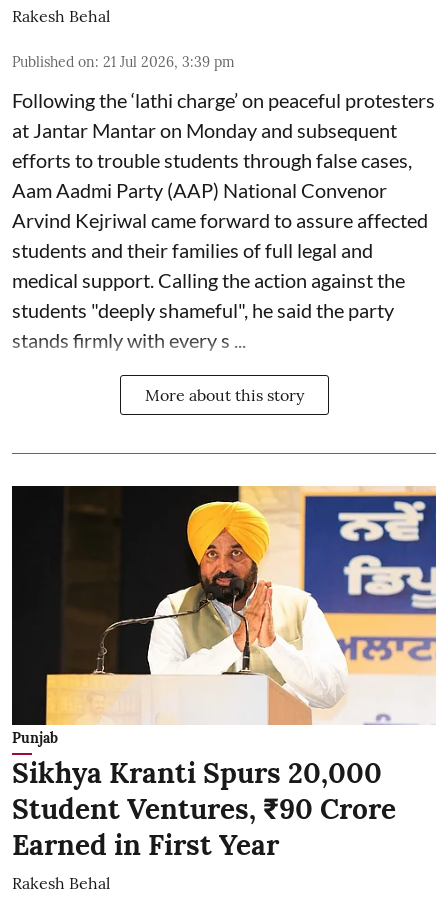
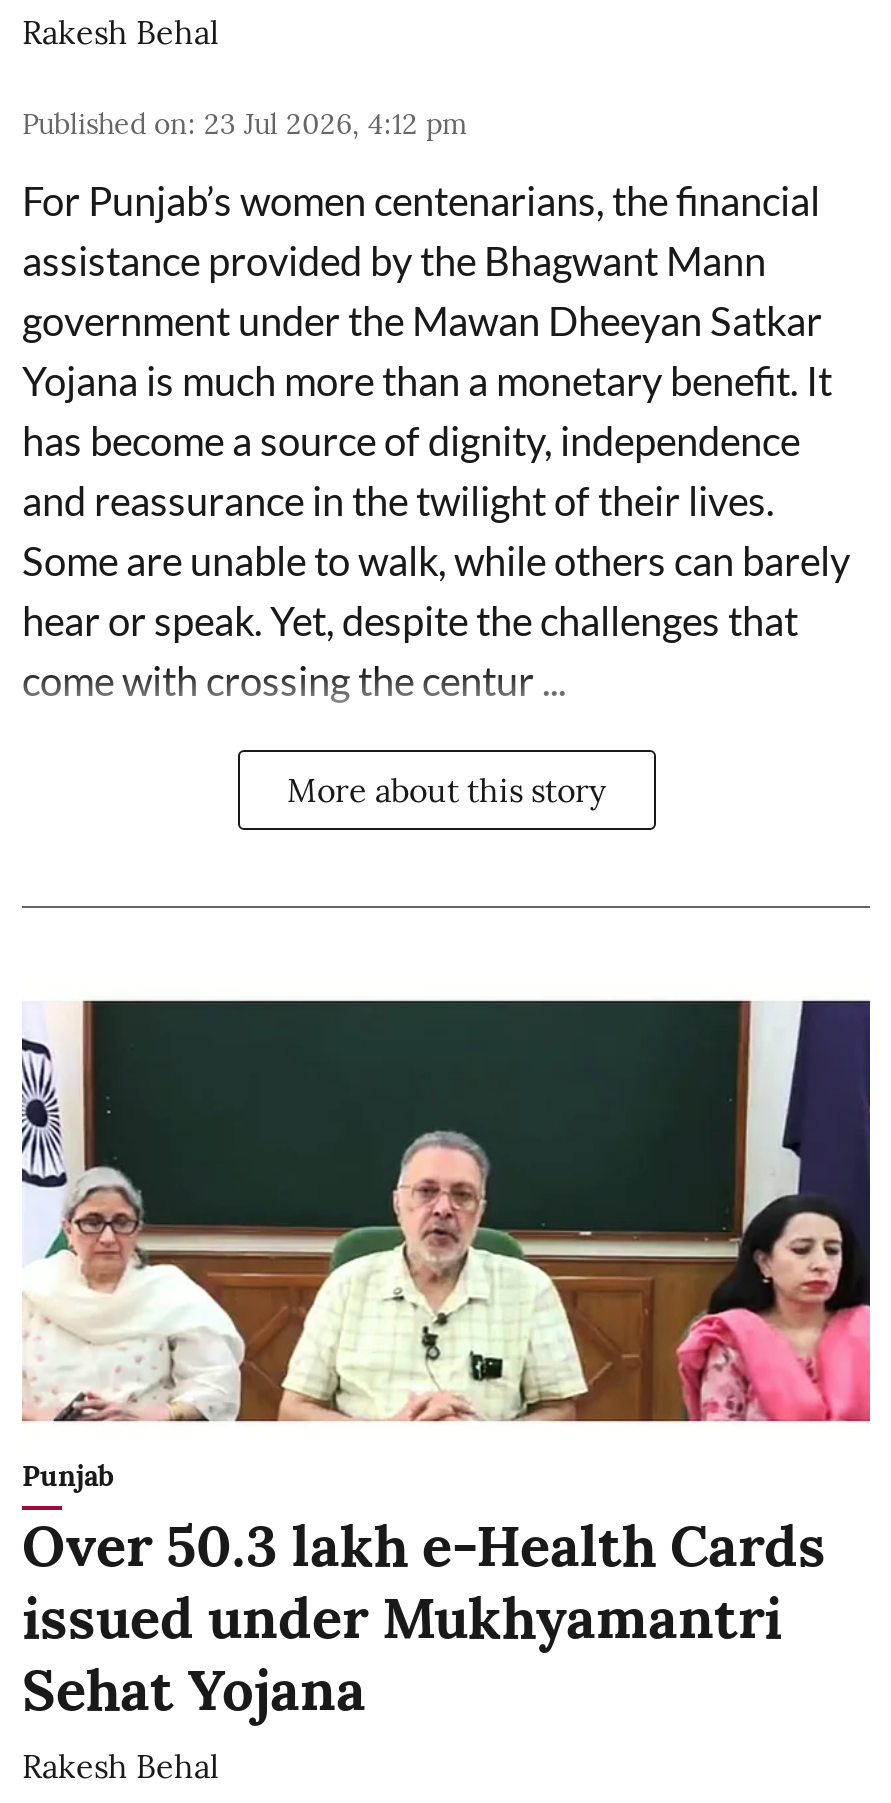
[12,53,235,71] Published on: 21 Jul 2026, 3:39 pm -> [22,107,468,143] Published on: 23 Jul 2026, 4:12 pm
[12,88,435,352] Following the ‘lathi charge’ on peaceful protesters | at Jantar Mantar on Monday and subsequent | efforts to trouble students through false cases, | Aam Aadmi Party (AAP) National Convenor | Arvind Kejriwal came forward to assure affected | students and their families of full legal and | medical support. Calling the action against the | students "deeply shameful", he said the party | stands firmly with every s ... -> [22,177,850,705] For Punjab’s women centenarians, the financial | assistance provided by the Bhagwant Mann | government under the Mawan Dheeyan Satkar | Yojana is much more than a monetary benefit. It | has become a source of dignity, independence | and reassurance in the twilight of their lives. | Some are unable to walk, while others can barely | hear or speak. Yet, despite the challenges that | come with crossing the centur ...
[11,485,437,863] [image] | Sikhya Kranti Spurs 20,000 | Student Ventures, ₹90 Crore | Earned in First Year -> [20,972,872,1726] [image] | Over 50.3 lakh e-Health Cards | issued under Mukhyamantri | Sehat Yojana

